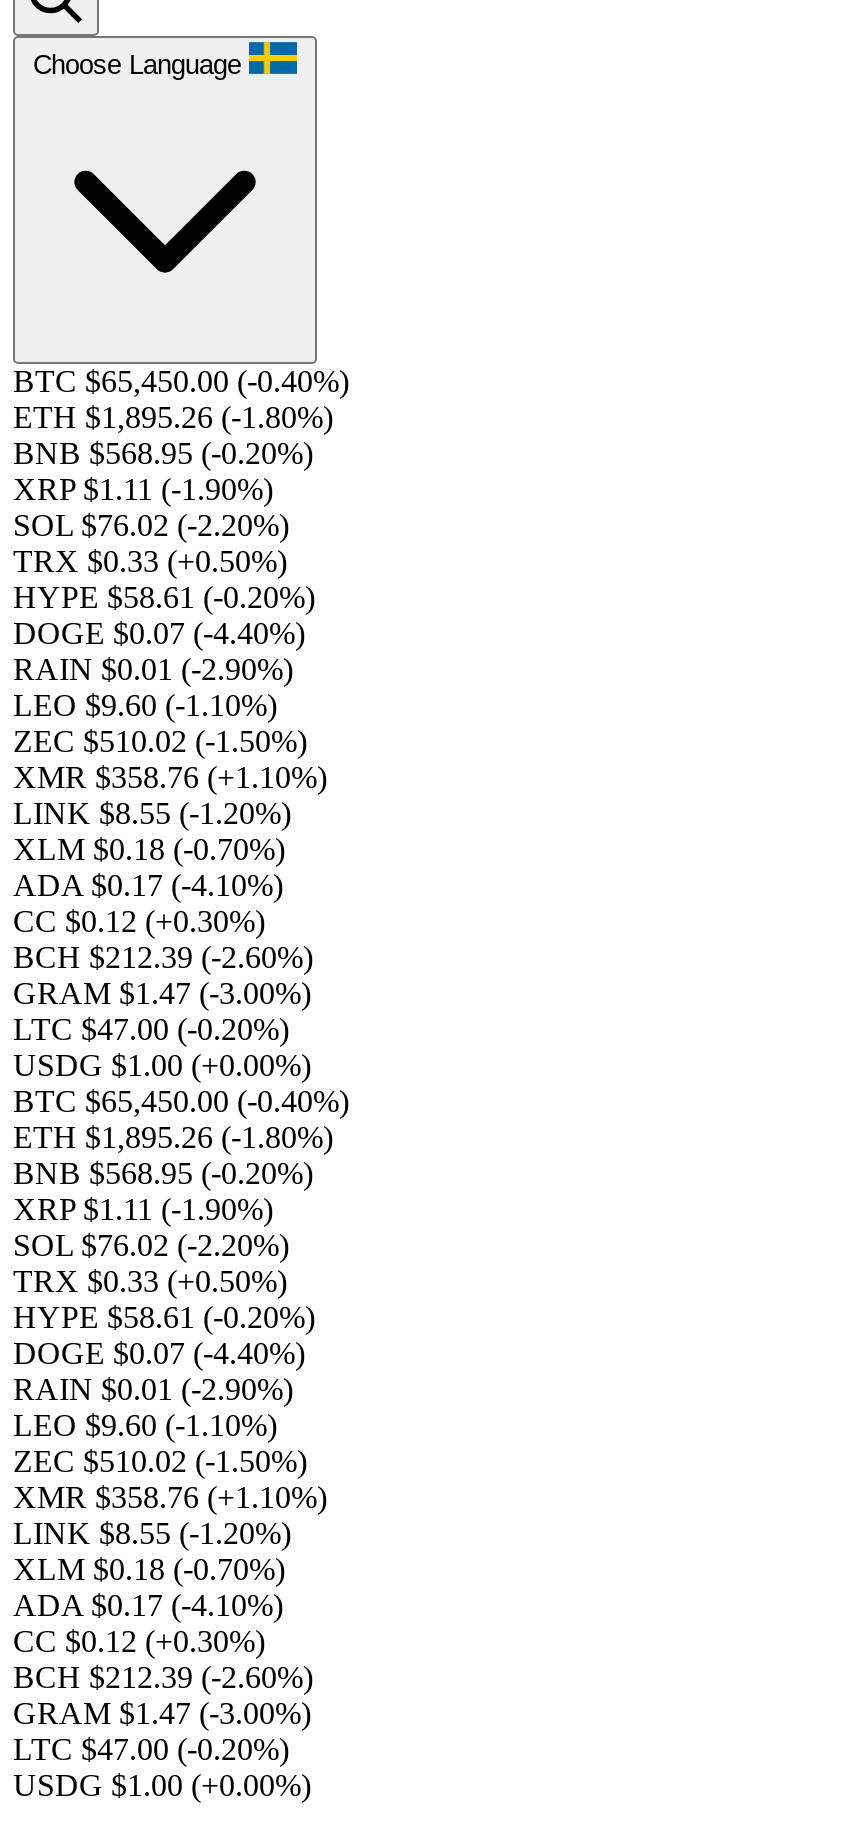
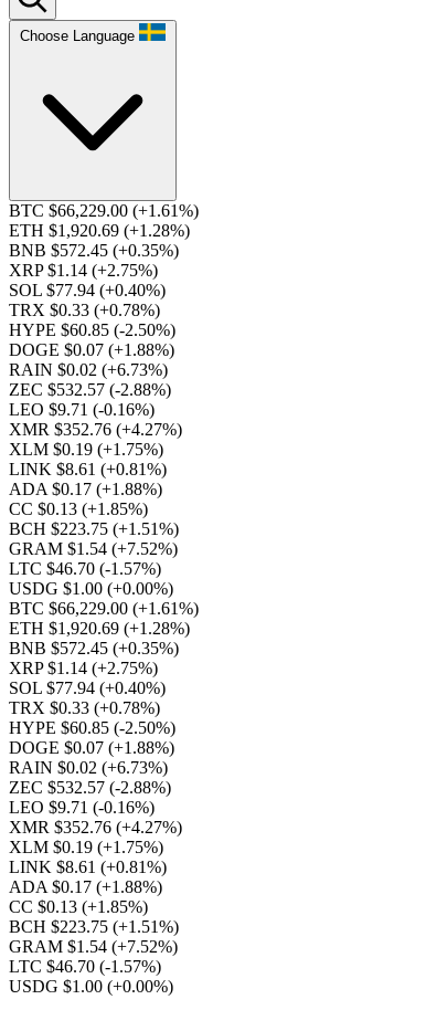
[13,364,349,1046] BTC $65,450.00(-0.40%) | ETH $1,895.26 (-1.80%) | BNB $568.95 (-0.20%) | XRP $1.11 (-1.90%) | SOL $76.02 (-2.20%) | TRX $0.33 (+0.50%) | HYPE $58.61 (-0.20%) | DOGE $0.07 (-4.40%) | RAIN $0.01 (-2.90%) | LEO $9.60 (-1.10%) | ZEC $510.02 (-1.50%) | XMR $358.76(+1.10%) | LINK $8.55 (-1.20%) | XLM $0.18 (-0.70%) | ADA $0.17 (-4.10%) | CC $0.12 (+0.30%) | BCH $212.39 (-2.60%) | GRAM $1.47 (-3.00%) | LTC $47.00 (-0.20%) -> [9,201,199,578] BTC $66,229.00(+1.61%) | ETH $1,920.69 (+1.28%) | BNB $572.45 (+0.35%) | XRP $1.14 (+2.75%) | SOL $77.94 (+0.40%) | TRX $0.33 (+0.78%) | HYPE $60.85 (-2.50%) | DOGE $0.07 (+1.88%) | RAIN $0.02 (+6.73%) | ZEC $532.57 (-2.88%) | LEO $9.71 (-0.16%) | XMR $352.76(+4.27%) | XLM $0.19 (+1.75%) | LINK $8.61 (+0.81%) | ADA $0.17 (+1.88%) | CC $0.13 (+1.85%) | BCH $223.75 (+1.51%) | GRAM $1.54 (+7.52%) | LTC $46.70 (-1.57%)
[13,1084,349,1766] BTC $65,450.00 (-0.40%) | ETH $1,895.26 (-1.80%) | BNB $568.95 (-0.20%) | XRP $1.11 (-1.90%) | SOL $76.02 (-2.20%) | TRX $0.33 (+0.50%) | HYPE $58.61 (-0.20%) | DOGE $0.07 (-4.40%) | RAIN $0.01 (-2.90%) | LEO $9.60 (-1.10%) | ZEC $510.02 (-1.50%) | XMR $358.76(+1.10%) | LINK $8.55 (-1.20%) | XLM $0.18 (-0.70%) | ADA $0.17 (-4.10%) | CC $0.12 (+0.30%) | BCH $212.39 (-2.60%) | GRAM $1.47 (-3.00%) | LTC $47.00 (-0.20%) -> [9,599,199,976] BTC $66,229.00 (+1.61%) | ETH $1,920.69 (+1.28%) | BNB $572.45 (+0.35%) | XRP $1.14 (+2.75%) | SOL $77.94 (+0.40%) | TRX $0.33 (+0.78%) | HYPE $60.85 (-2.50%) | DOGE $0.07 (+1.88%) | RAIN $0.02 (+6.73%) | ZEC $532.57 (-2.88%) | LEO $9.71 (-0.16%) | XMR $352.76(+4.27%) | XLM $0.19 (+1.75%) | LINK $8.61 (+0.81%) | ADA $0.17 (+1.88%) | CC $0.13 (+1.85%) | BCH $223.75 (+1.51%) | GRAM $1.54 (+7.52%) | LTC $46.70 (-1.57%)

